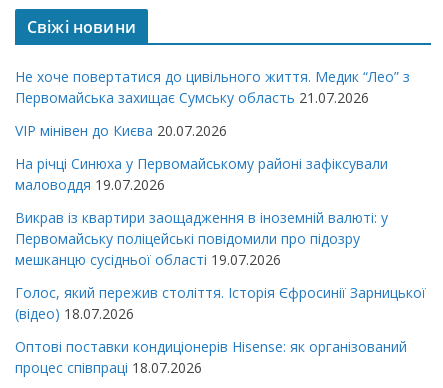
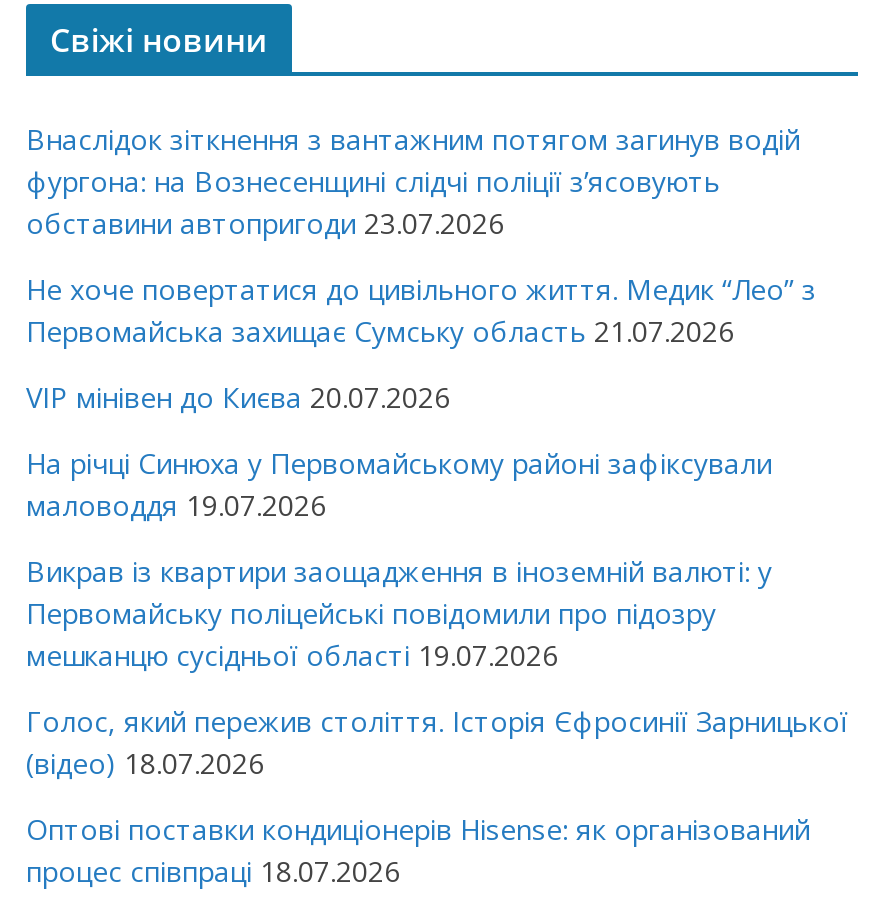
none -> [26,120,800,242] Внаслідок зіткнення з вантажним потягом загинув водій | фургона: на Вознесенщині слідчі поліції з’ясовують | обставини автопригоди 23.07.2026

